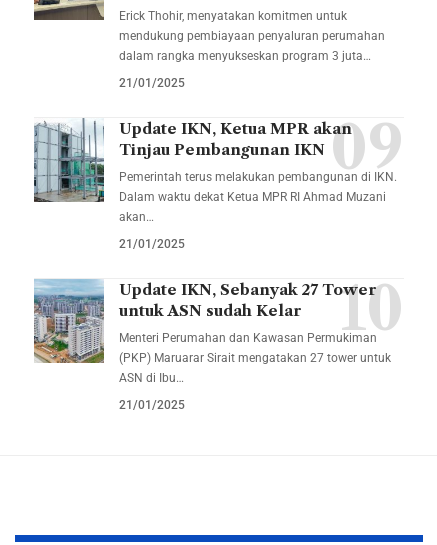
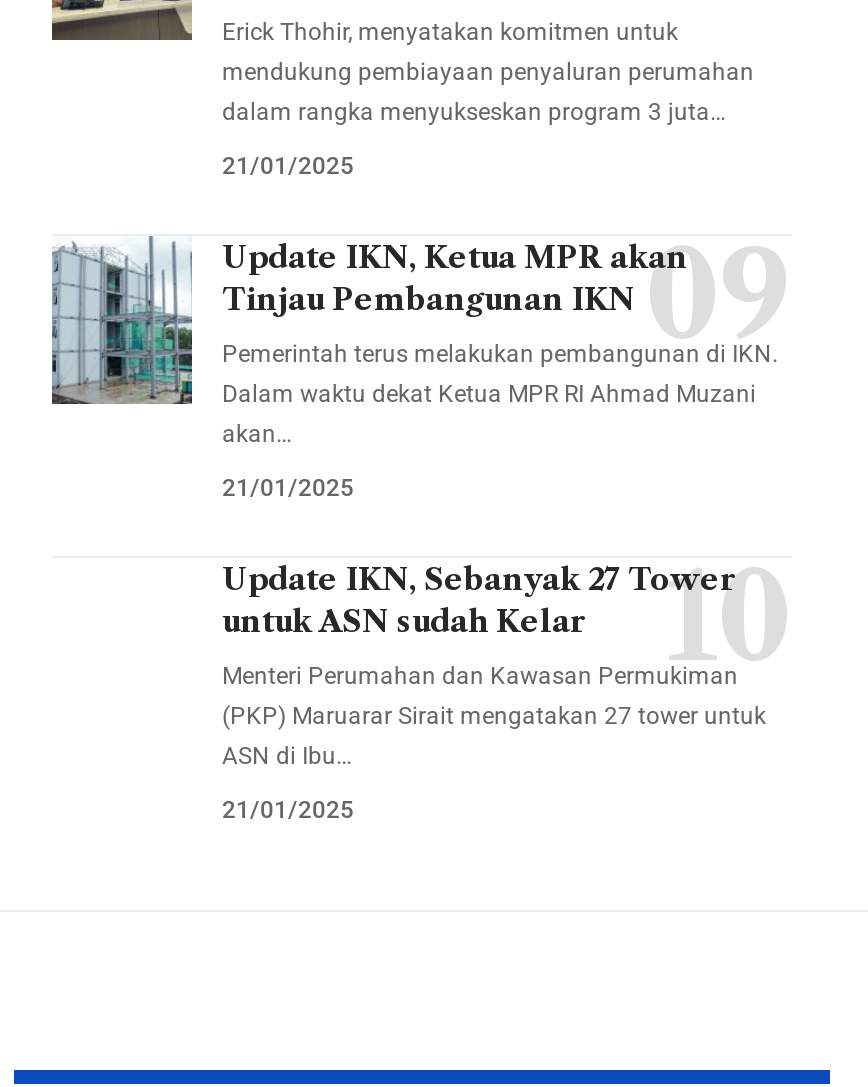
[33,278,105,364] [image] -> none

